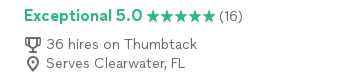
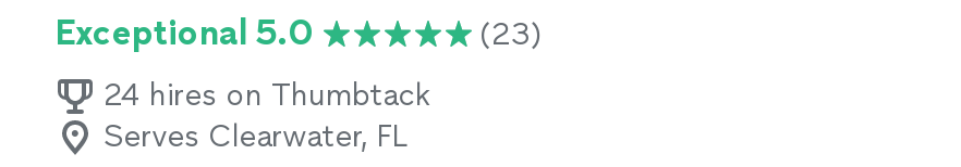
[219,8,243,25] (16) -> [480,15,542,52] (23)
[46,36,197,53] 36 hires on Thumbtack -> [104,77,430,114] 24 hires on Thumbtack

